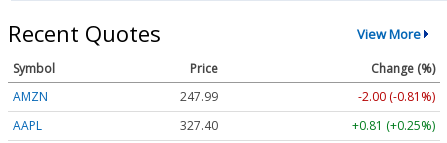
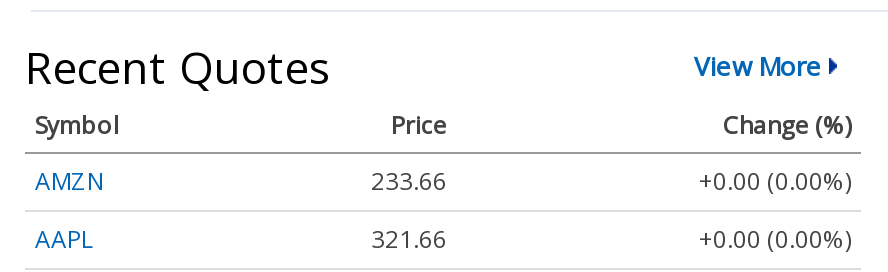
[180,88,218,105] 247.99 -> [371,163,447,197] 233.66
[358,88,435,105] -2.00 (-0.81%) -> [699,163,851,197] +0.00 (0.00%)
[180,117,218,134] 327.40 -> [371,221,447,255] 321.66
[352,117,435,134] +0.81 (+0.25%) -> [699,221,851,255] +0.00 (0.00%)

